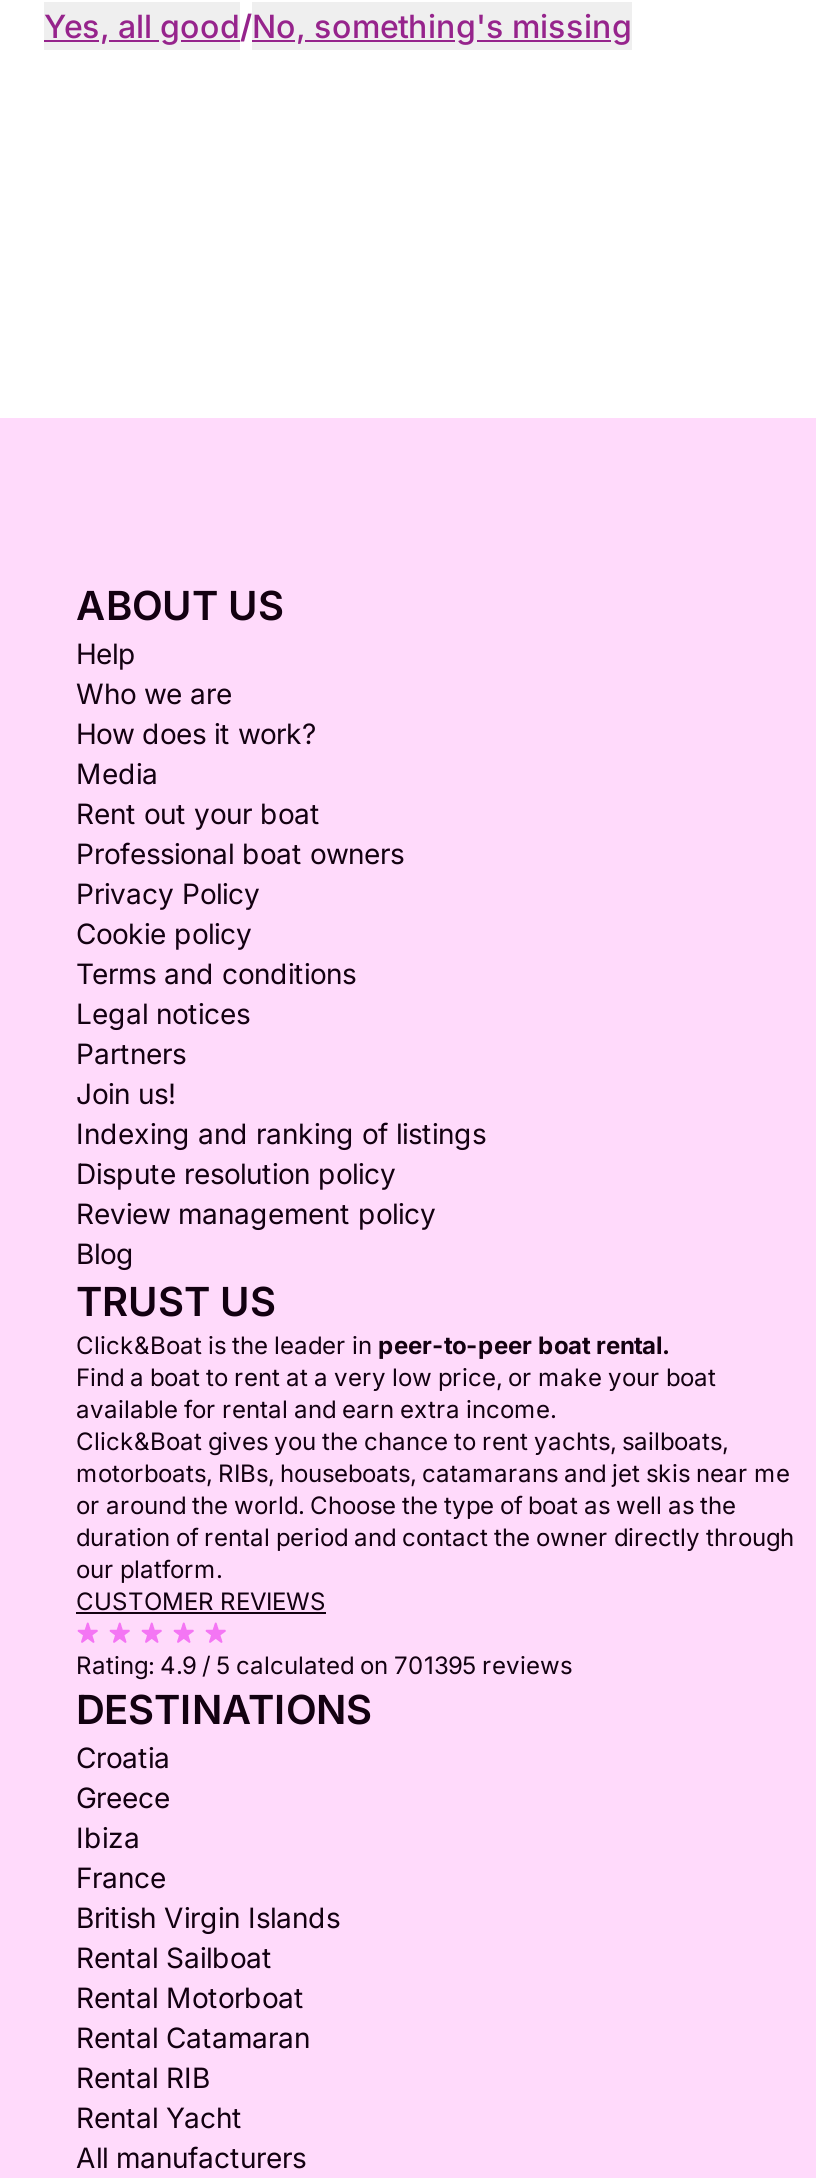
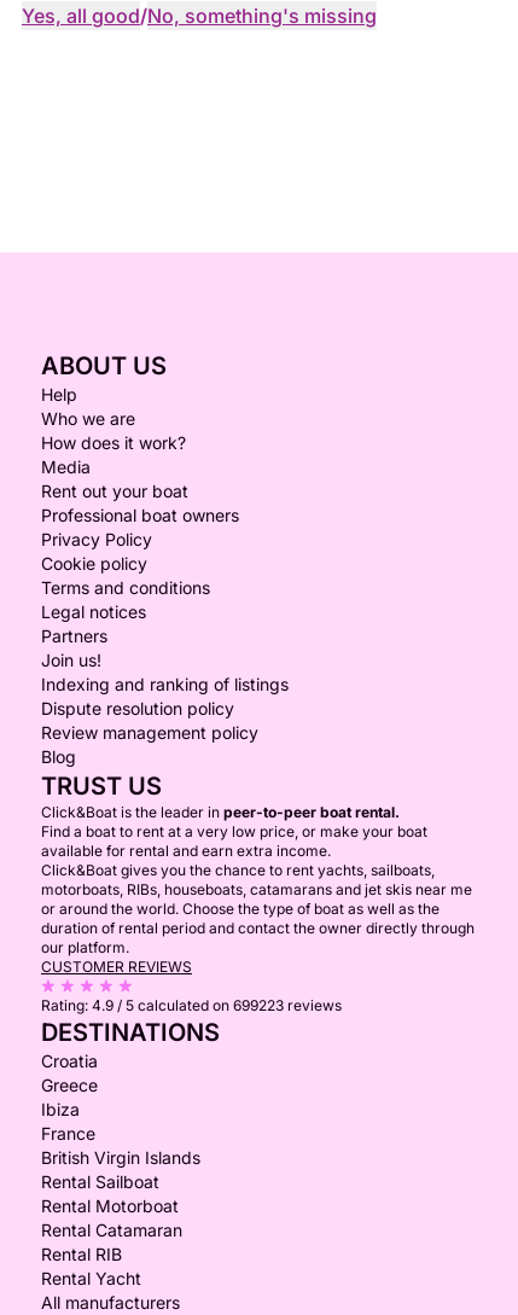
[76,1650,572,1680] Rating: 4.9 / 5 calculated on 701395 reviews -> [41,996,342,1014] Rating: 4.9 / 5 calculated on 699223 reviews

